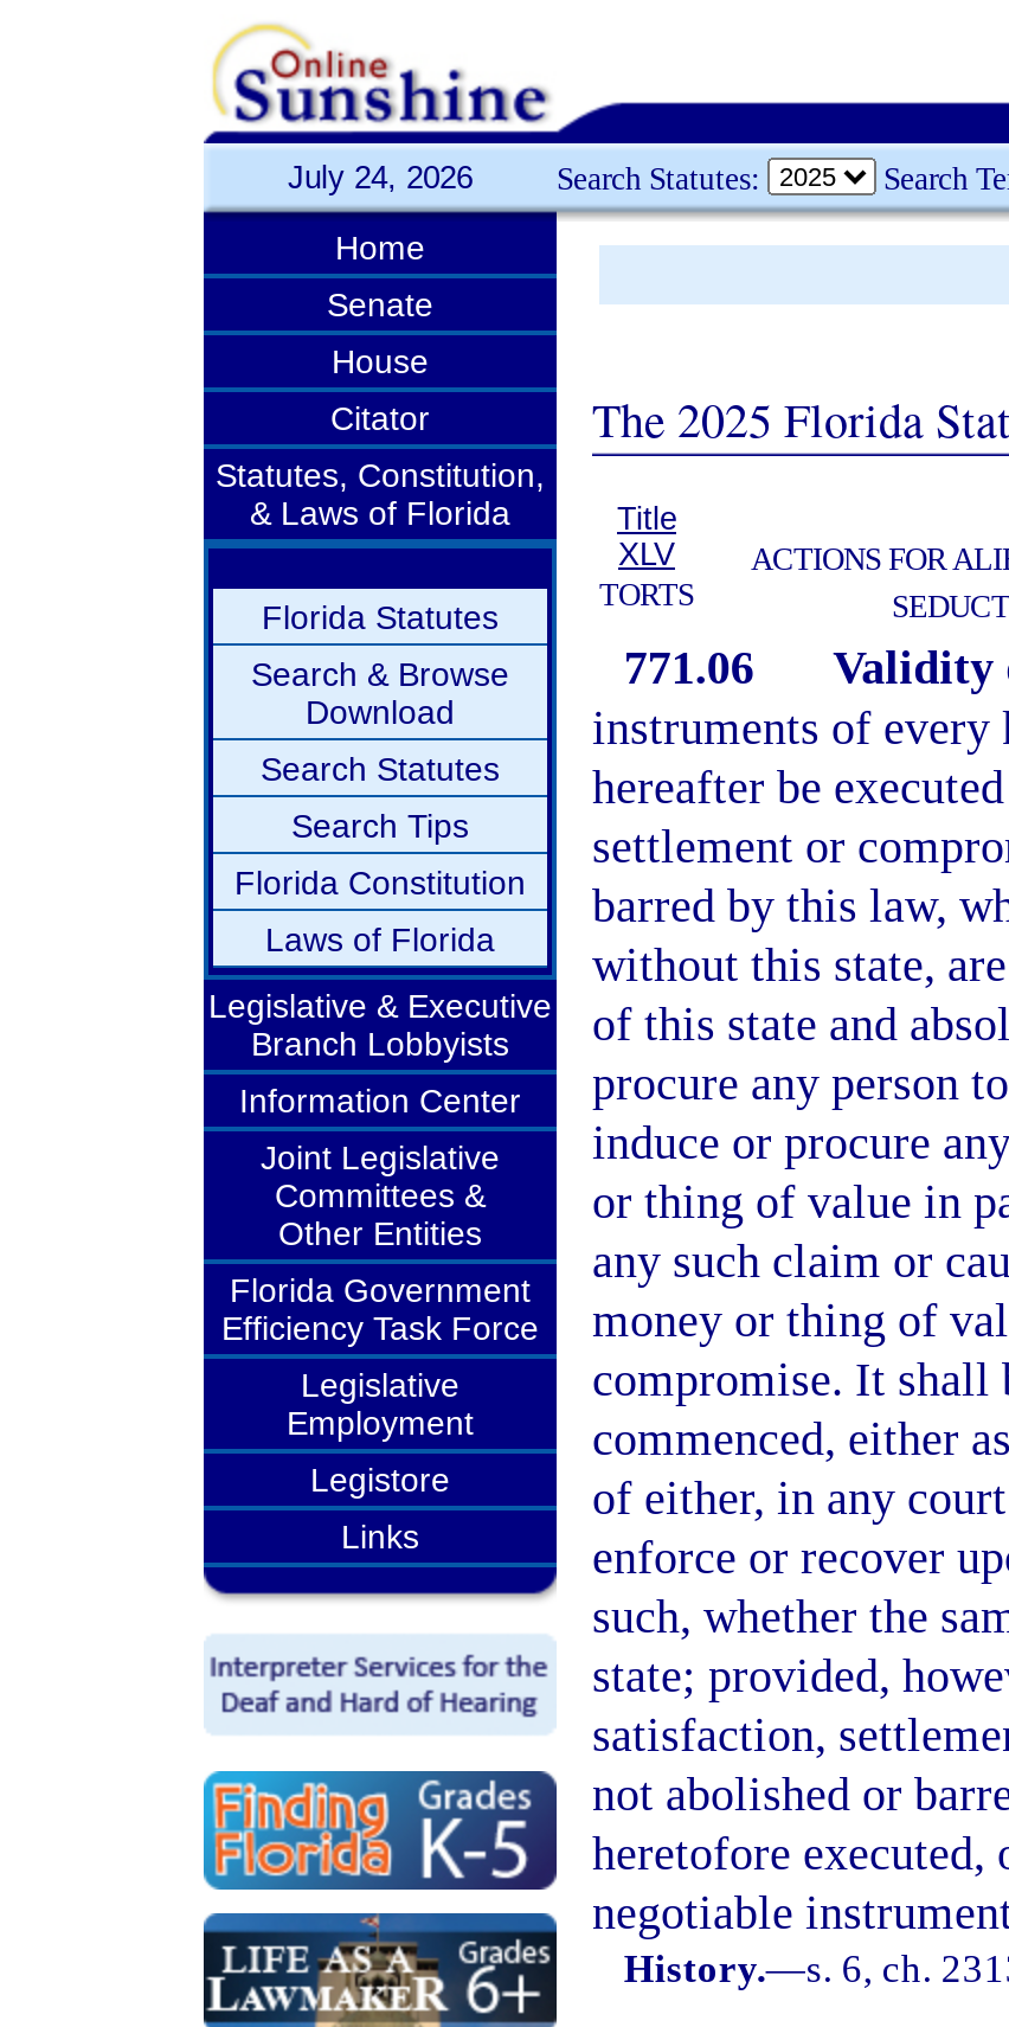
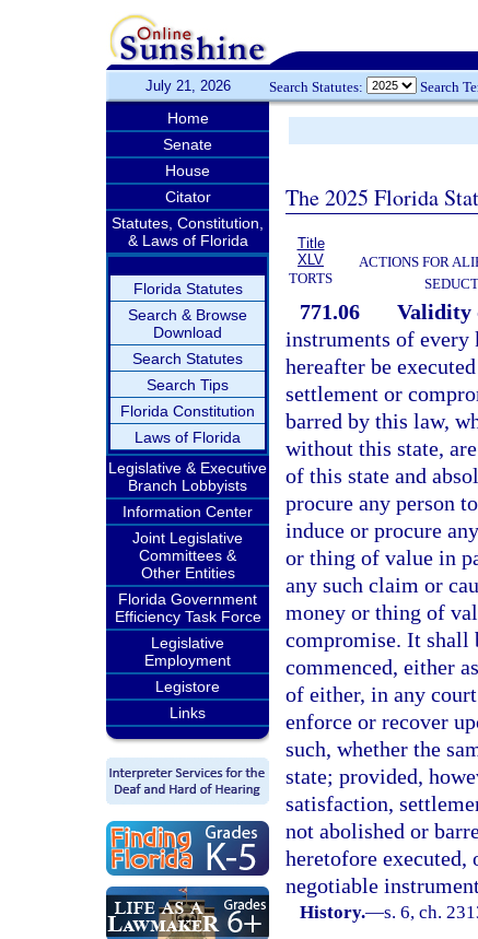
[288,160,473,195] July 24, 2026 -> [145,78,230,94] July 21, 2026

